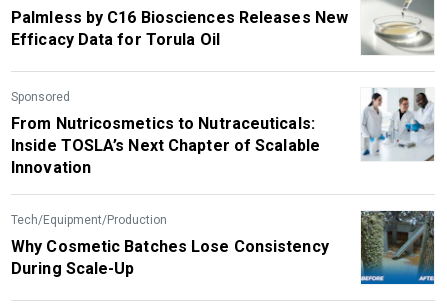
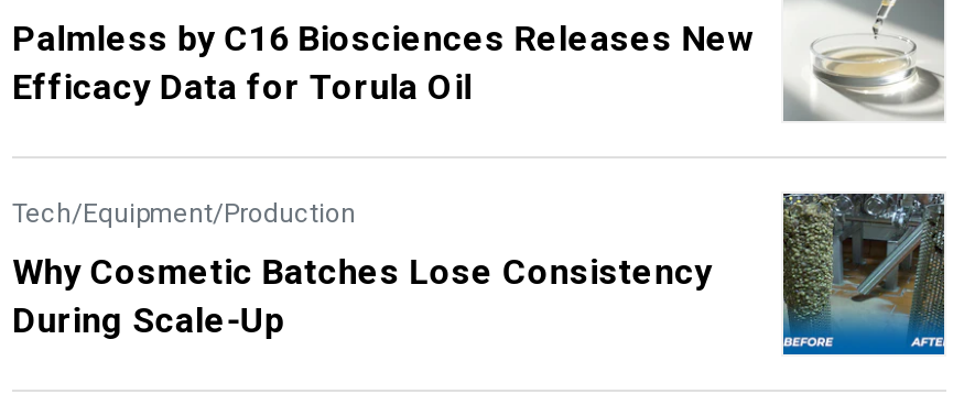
[11,90,320,177] Sponsored | From Nutricosmetics to Nutraceuticals: | Inside TOSLA’s Next Chapter of Scalable | Innovation -> none
[361,88,434,162] [image] -> none

